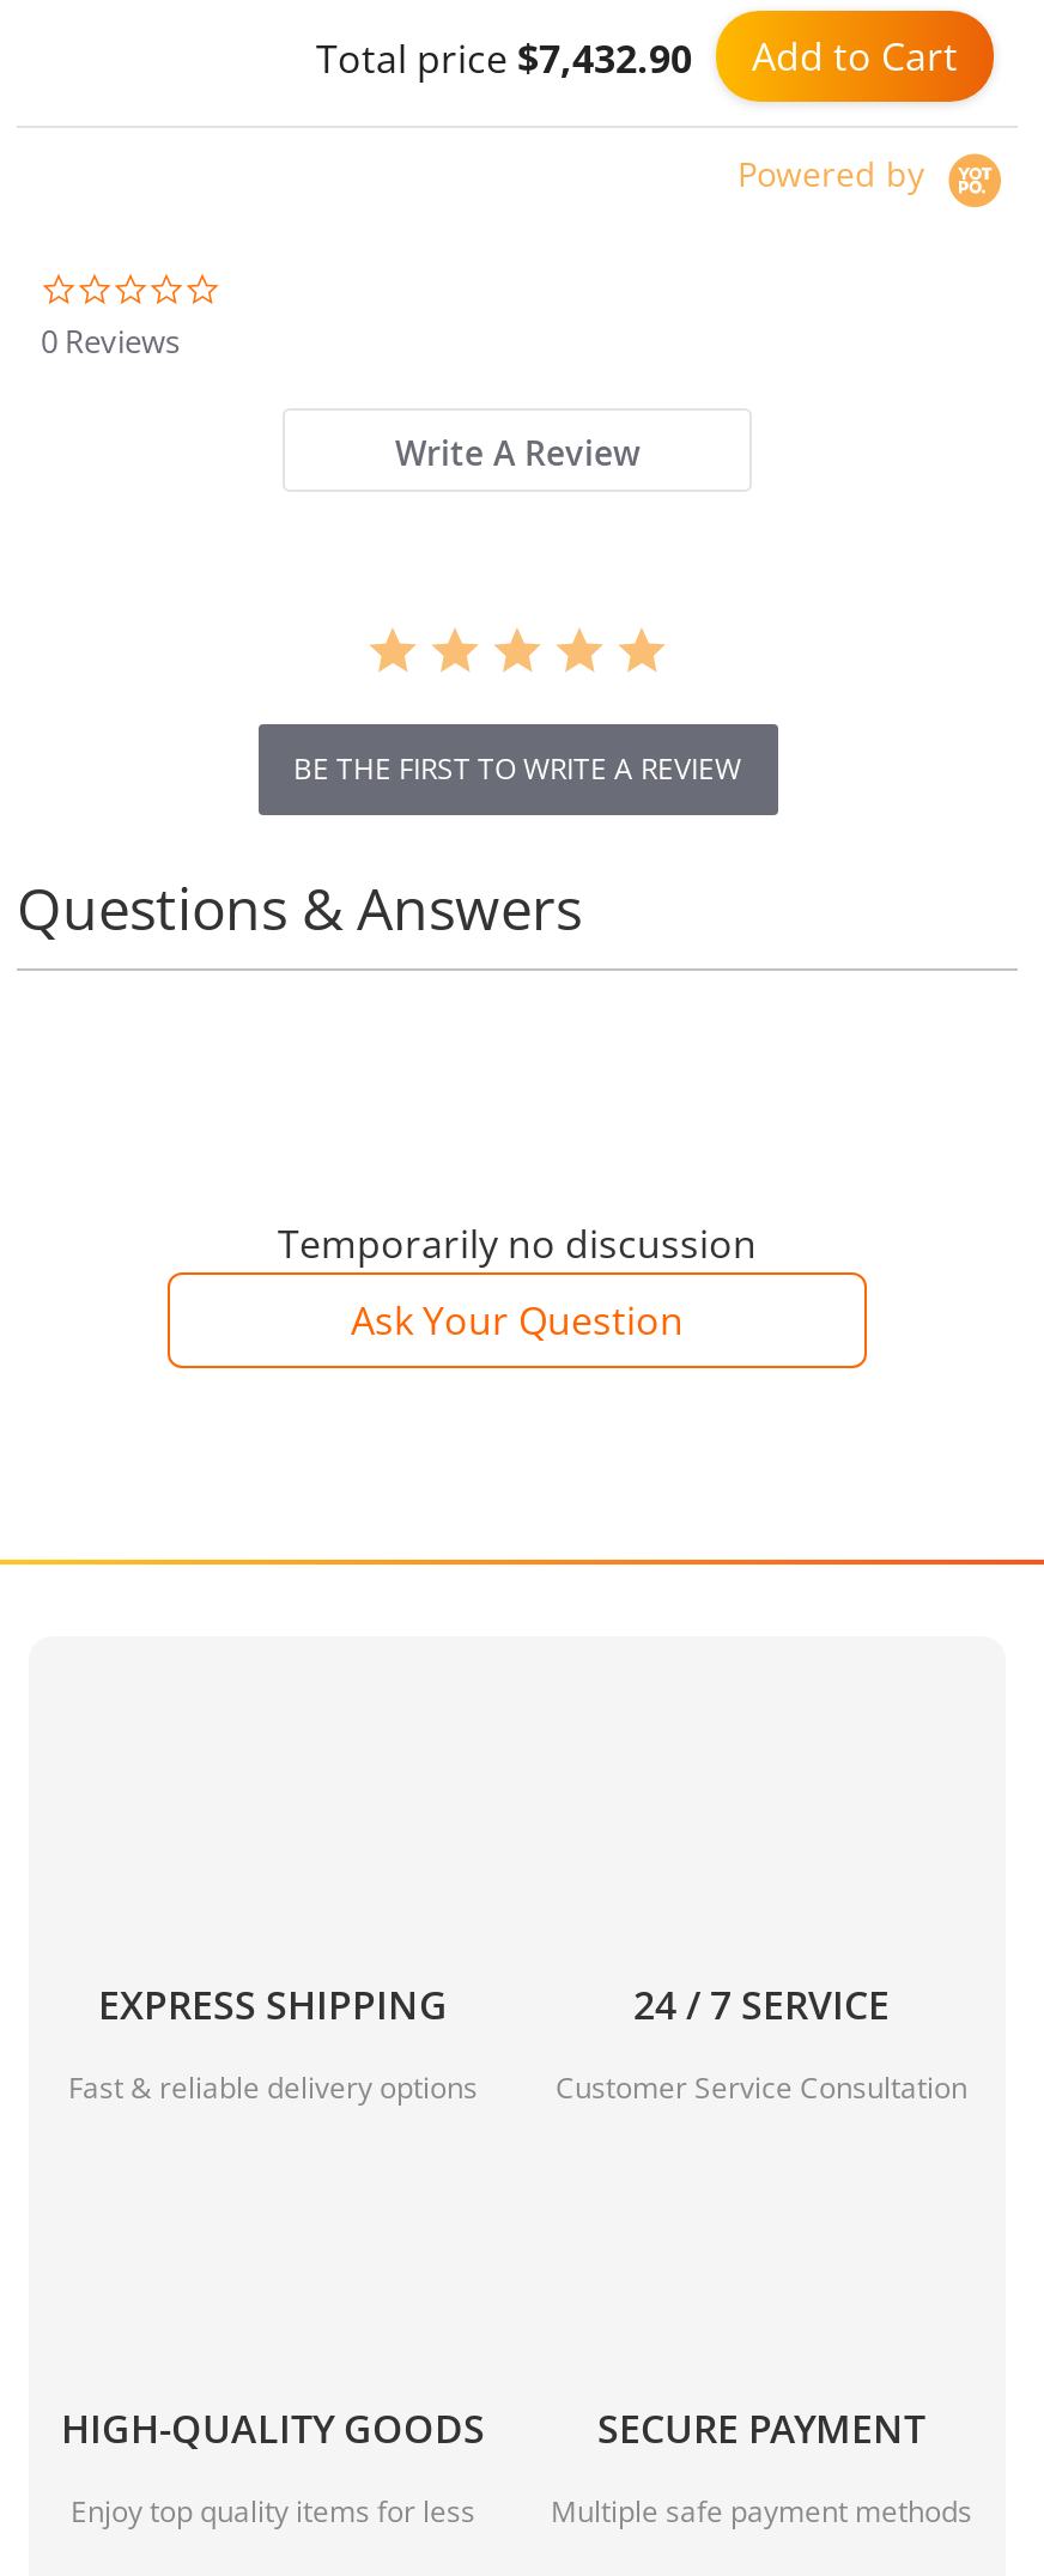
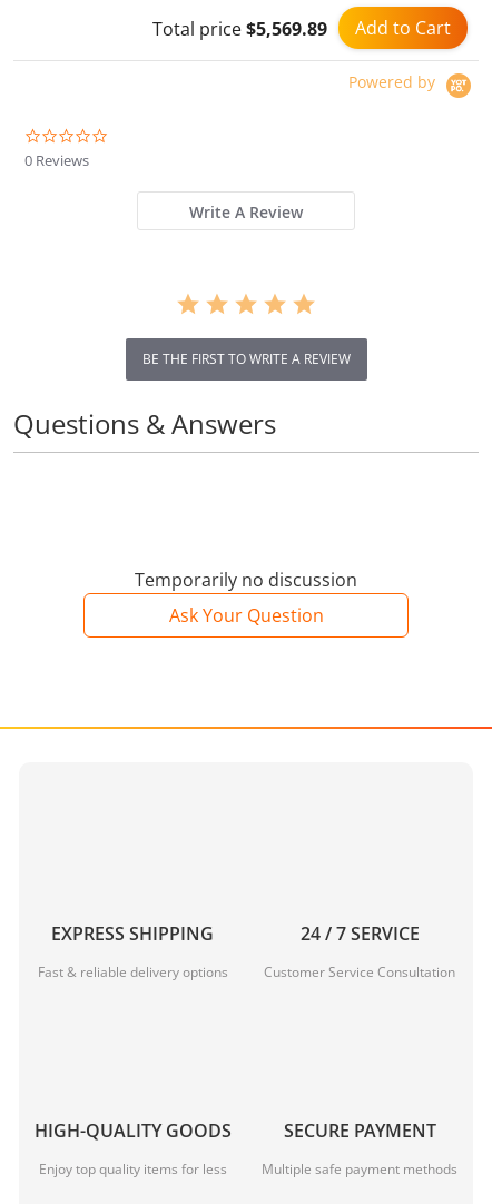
[316,30,958,84] Total price $7,432.90 Add to Cart -> [152,16,451,41] Total price $5,569.89 Add to Cart

